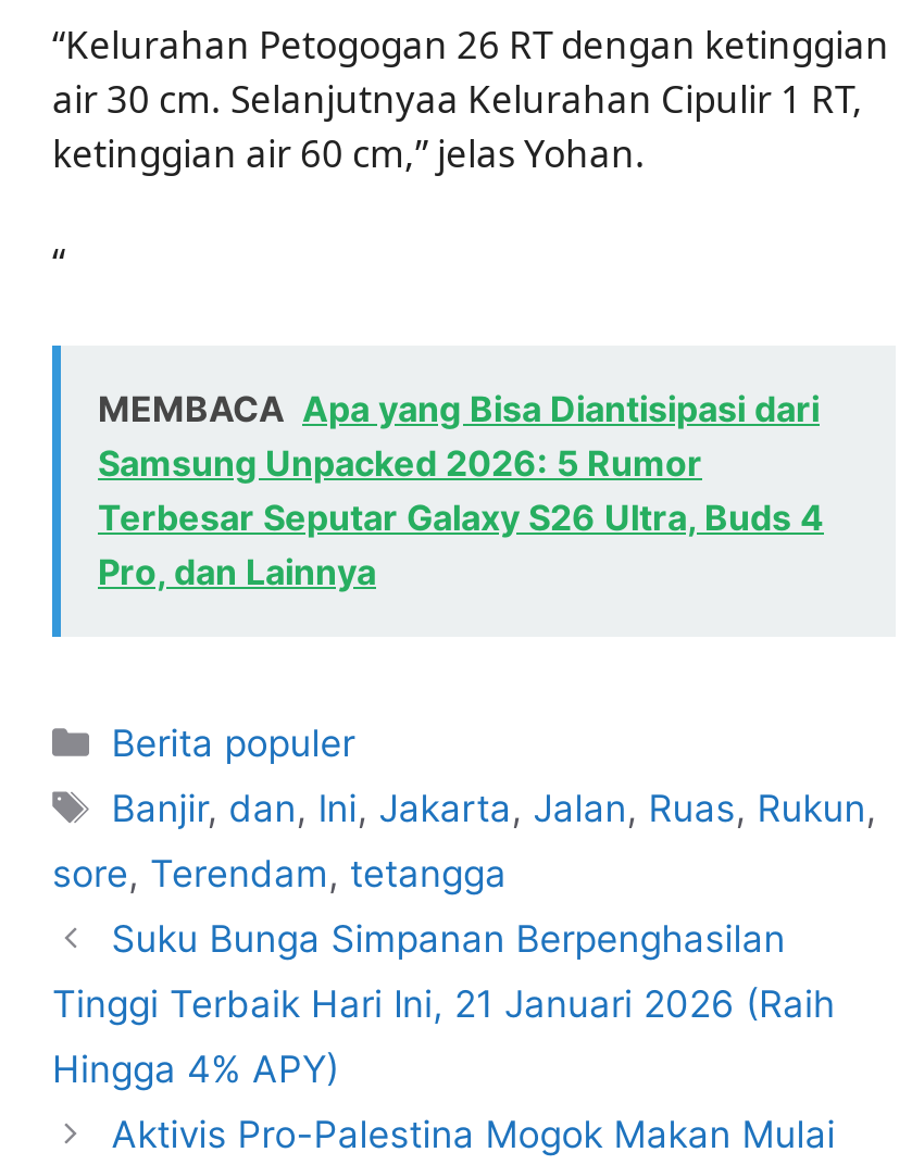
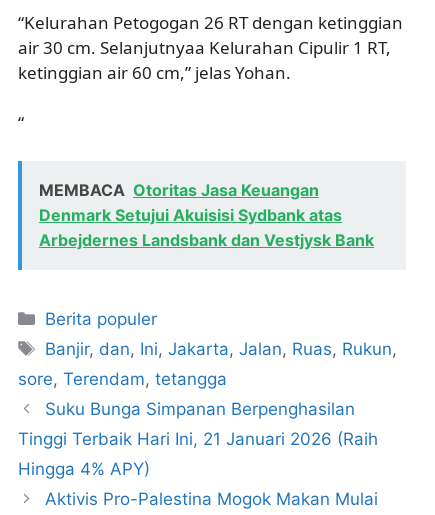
[98,386,824,592] MEMBACA Apa yang Bisa Diantisipasi dari | Samsung Unpacked 2026: 5 Rumor | Terbesar Seputar Galaxy S26 Ultra, Buds 4 | Pro, dan Lainnya -> [39,179,374,249] MEMBACA Otoritas Jasa Keuangan | Denmark Setujui Akuisisi Sydbank atas | Arbejdernes Landsbank dan Vestjysk Bank

